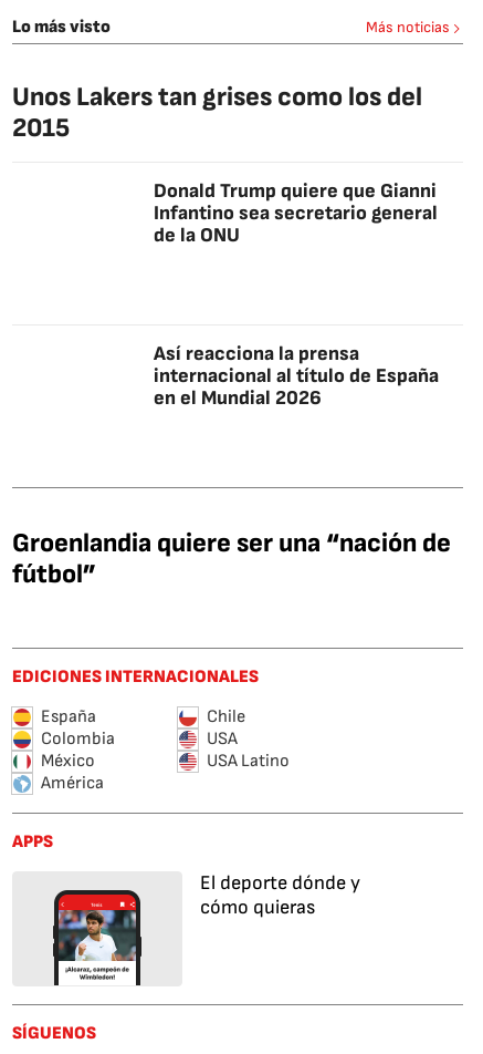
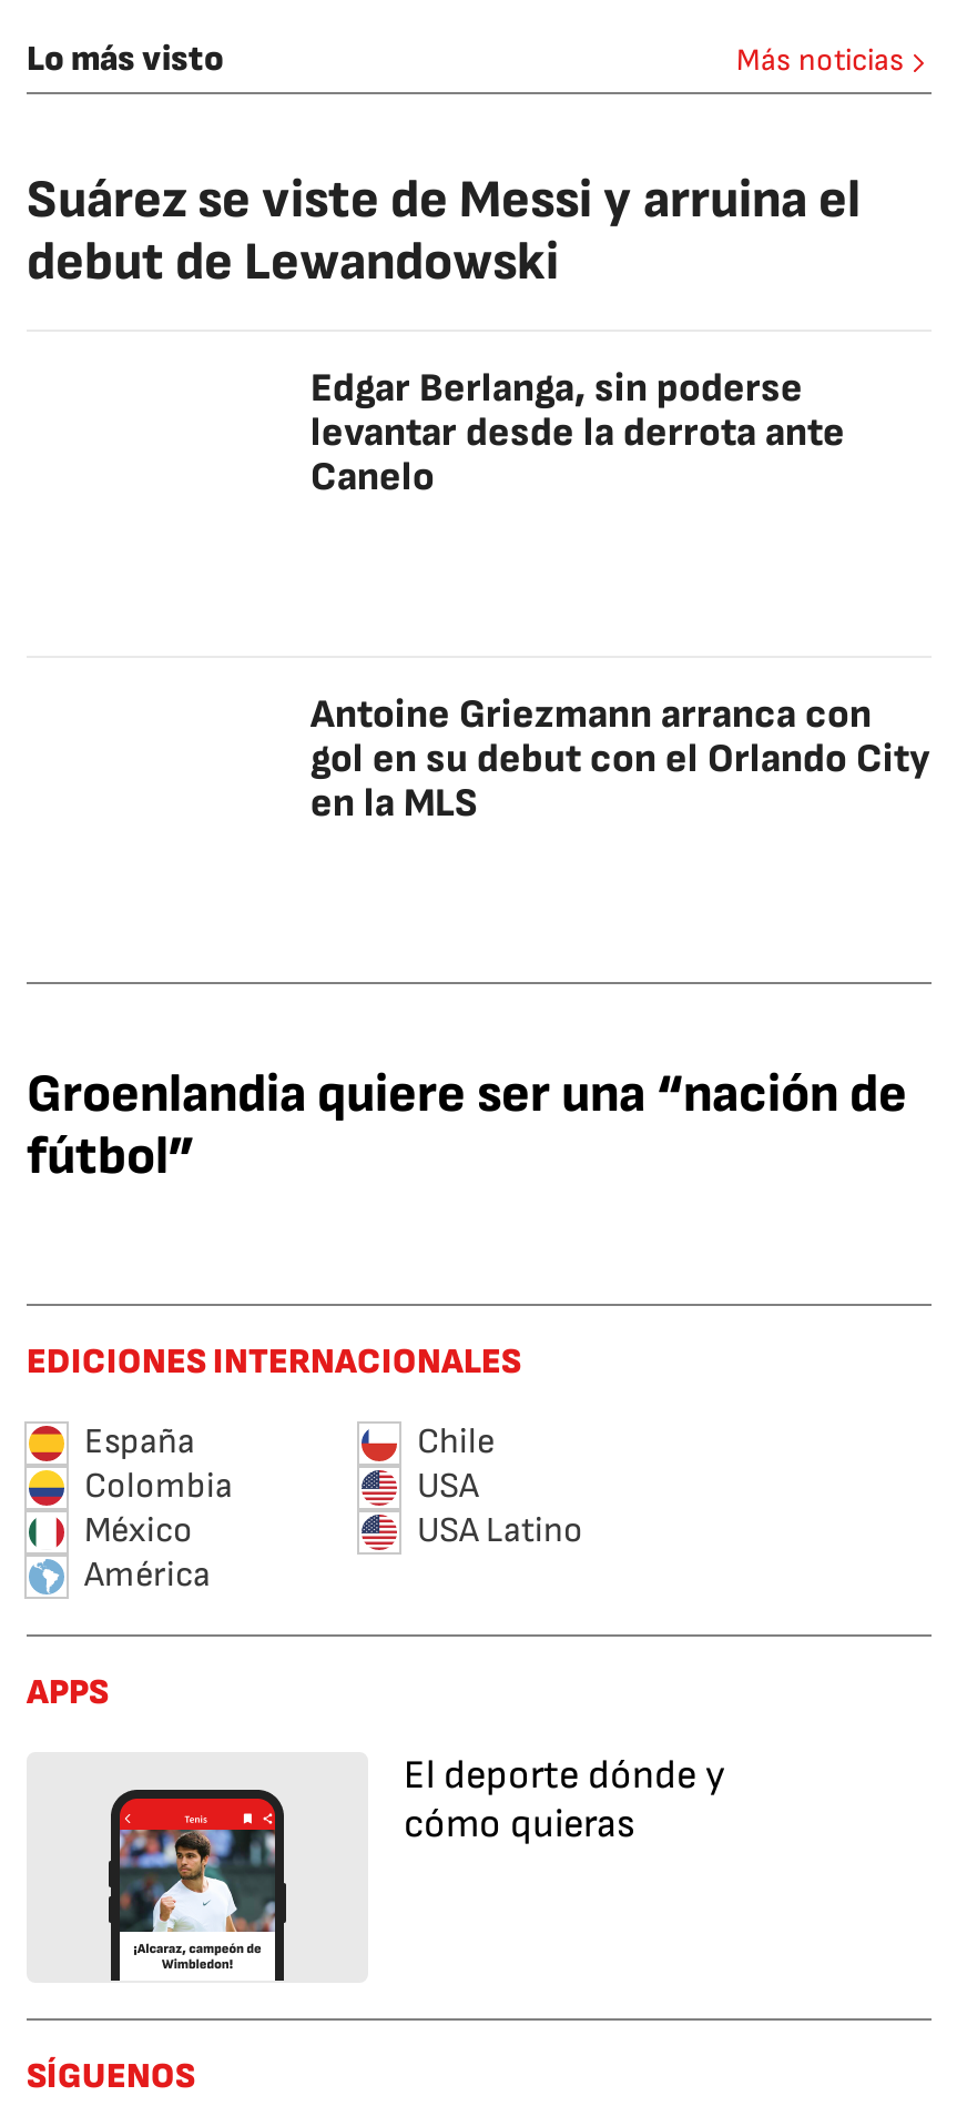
[12,81,422,144] Unos Lakers tan grises como los del | 2015 -> [27,168,861,294] Suárez se viste de Messi y arruina el | debut de Lewandowski
[154,179,438,247] Donald Trump quiere que Gianni | Infantino sea secretario general | de la ONU -> [311,365,845,500] Edgar Berlanga, sin poderse | levantar desde la derrota ante | Canelo
[154,342,439,410] Así reacciona la prensa | internacional al título de España | en el Mundial 2026 -> [311,691,929,827] Antoine Griezmann arranca con | gol en su debut con el Orlando City | en la MLS

